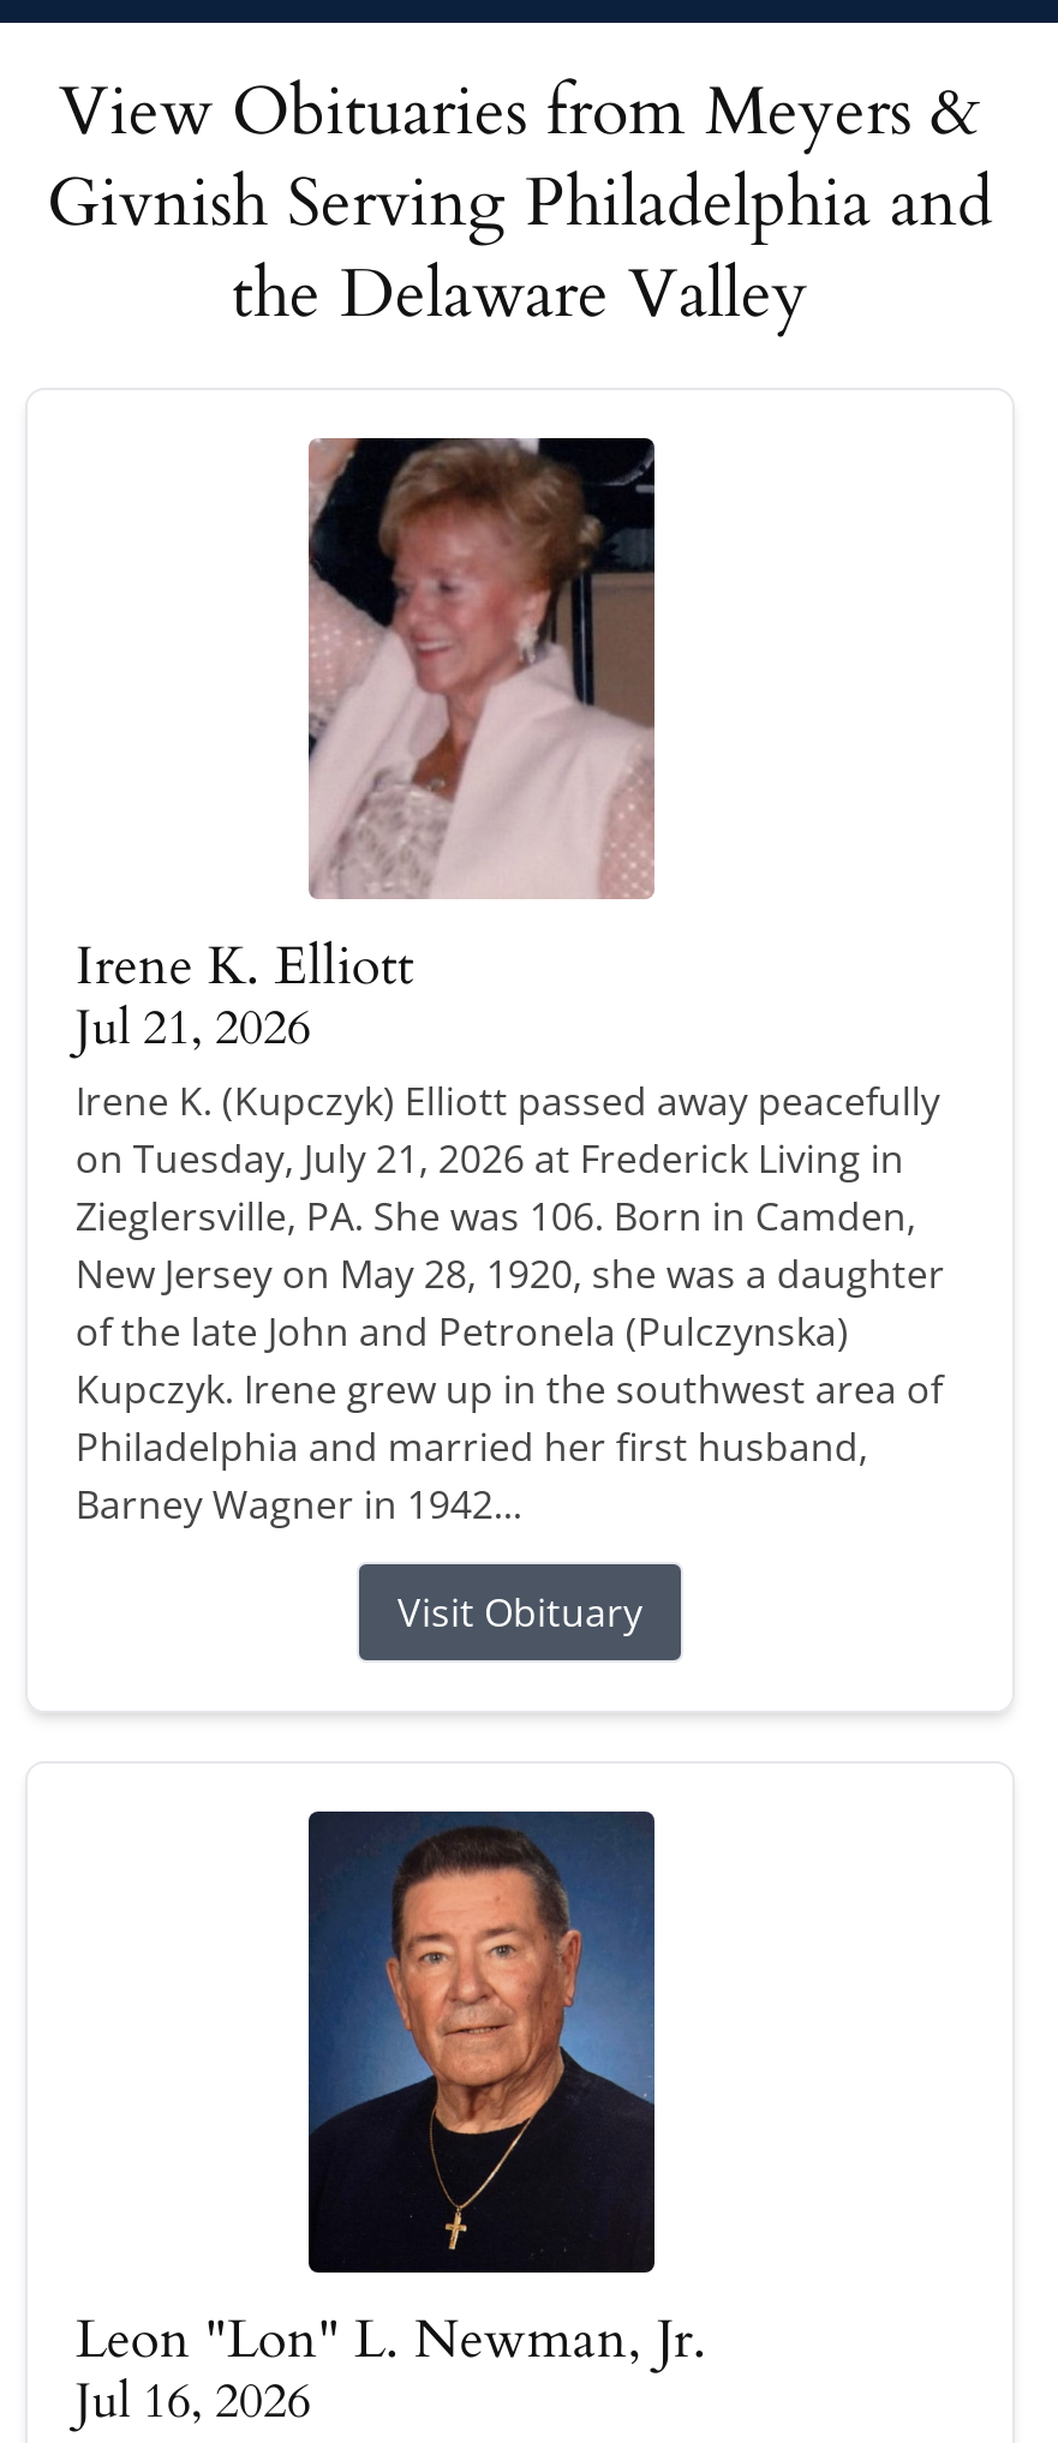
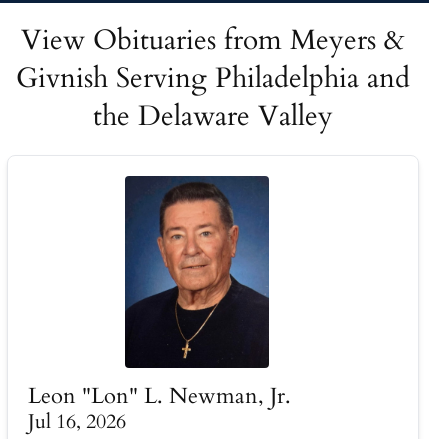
[75,436,945,1638] [image] | Irene K. Elliott | Jul 21, 2026 | Irene K. (Kupczyk) Elliott passed away peacefully | on Tuesday, July 21, 2026 at Frederick Living in | Zieglersville, PA. She was 106. Born in Camden, | New Jersey on May 28, 1920, she was a daughter | of the late John and Petronela (Pulczynska) | Kupczyk. Irene grew up in the southwest area of | Philadelphia and married her first husband, | Barney Wagner in 1942... | Visit Obituary -> none

